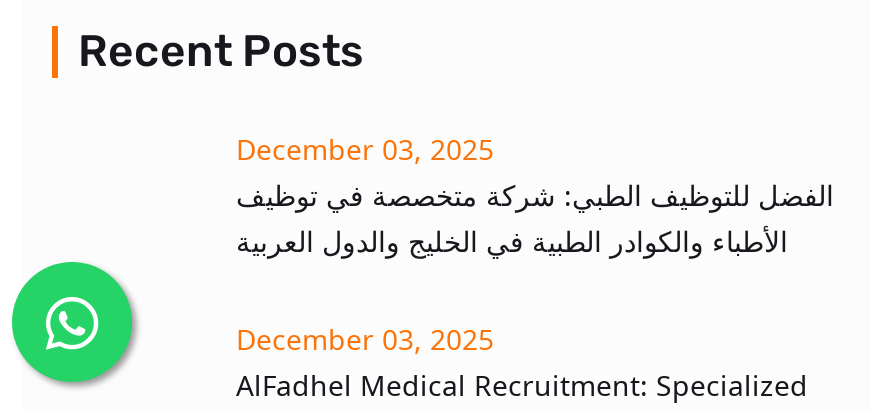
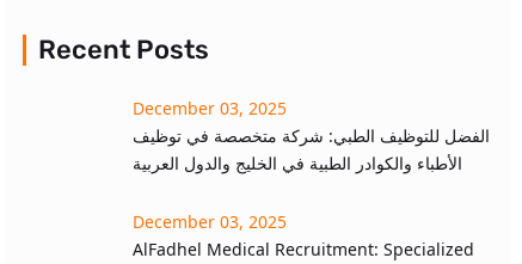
[10,260,138,388] [image] -> none

